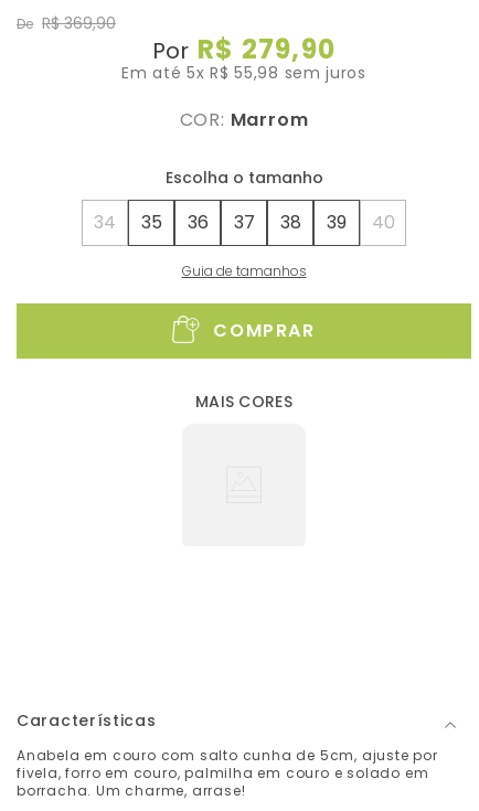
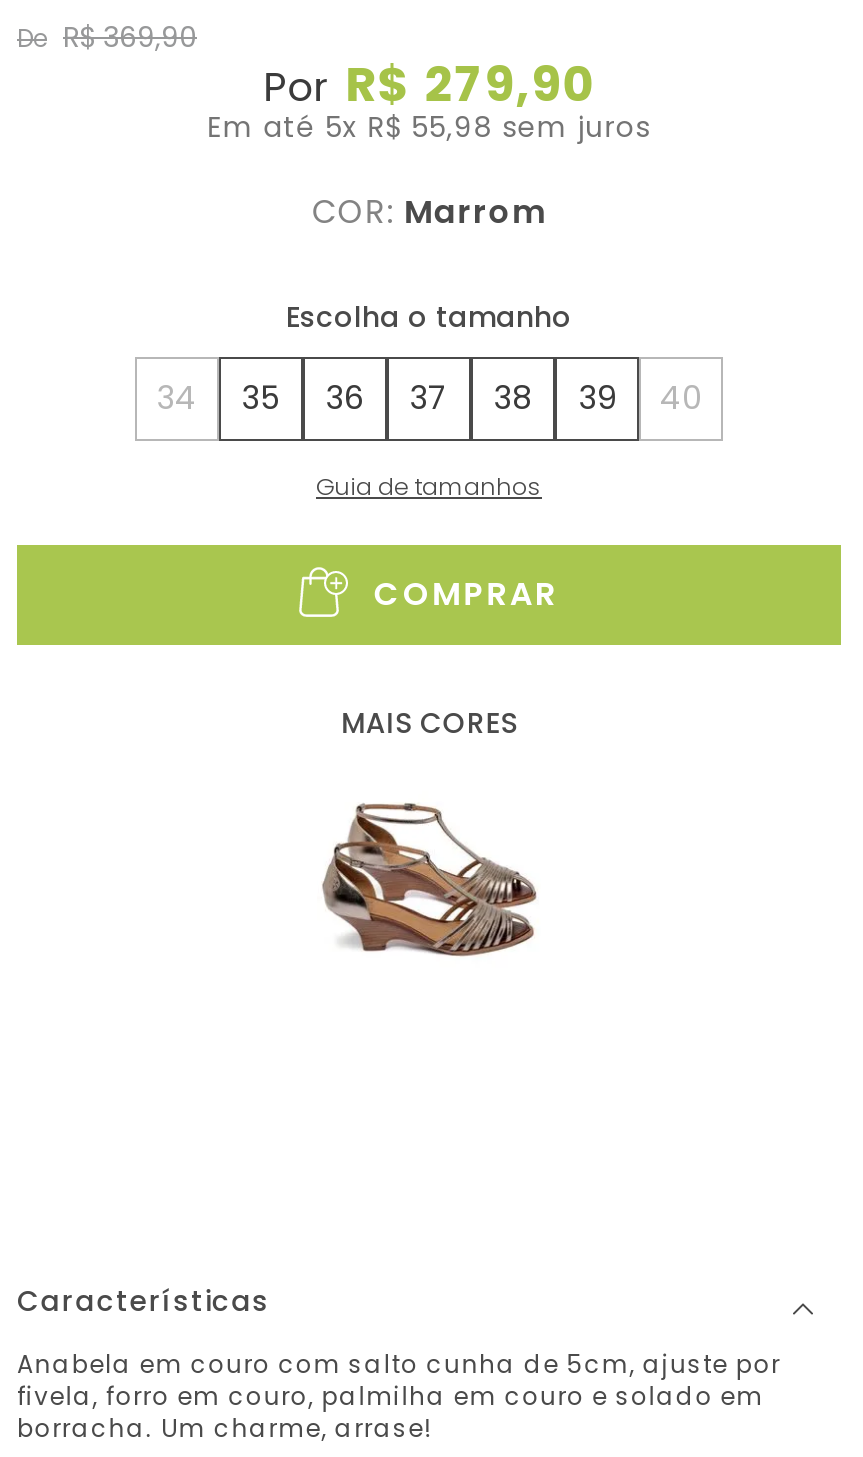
none -> [321,801,537,957] [image]

